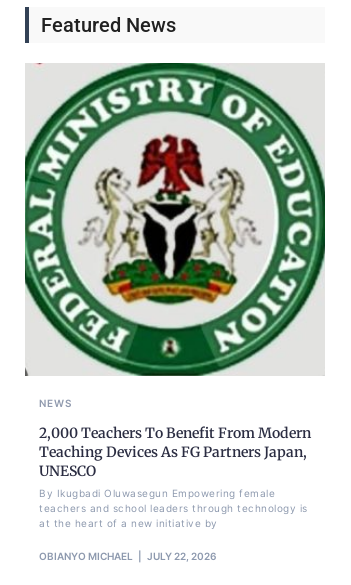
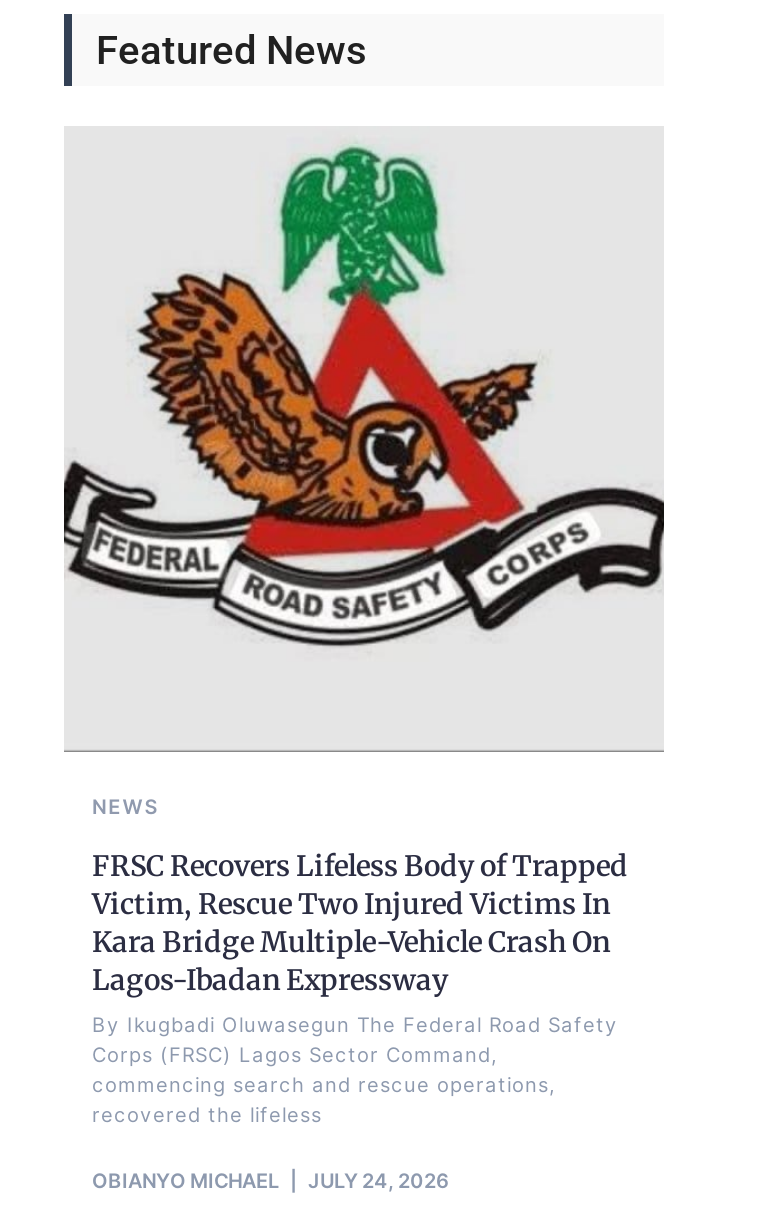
[24,62,326,376] [image] -> [62,126,666,750] [image]
[39,424,311,529] 2,000 Teachers To Benefit From Modern | Teaching Devices As FG Partners Japan, | UNESCO | By Ikugbadi Oluwasegun Empowering female | teachers and school leaders through technology is | at the heart of a new initiative by -> [92,848,628,1126] FRSC Recovers Lifeless Body of Trapped | Victim, Rescue Two Injured Victims In | Kara Bridge Multiple-Vehicle Crash On | Lagos-Ibadan Expressway | By Ikugbadi Oluwasegun The Federal Road Safety | Corps (FRSC) Lagos Sector Command, | commencing search and rescue operations, | recovered the lifeless
[39,550,216,562] OBIANYO MICHAEL JULY 22, 2026 -> [92,1168,448,1192] OBIANYO MICHAEL JULY 24, 2026

